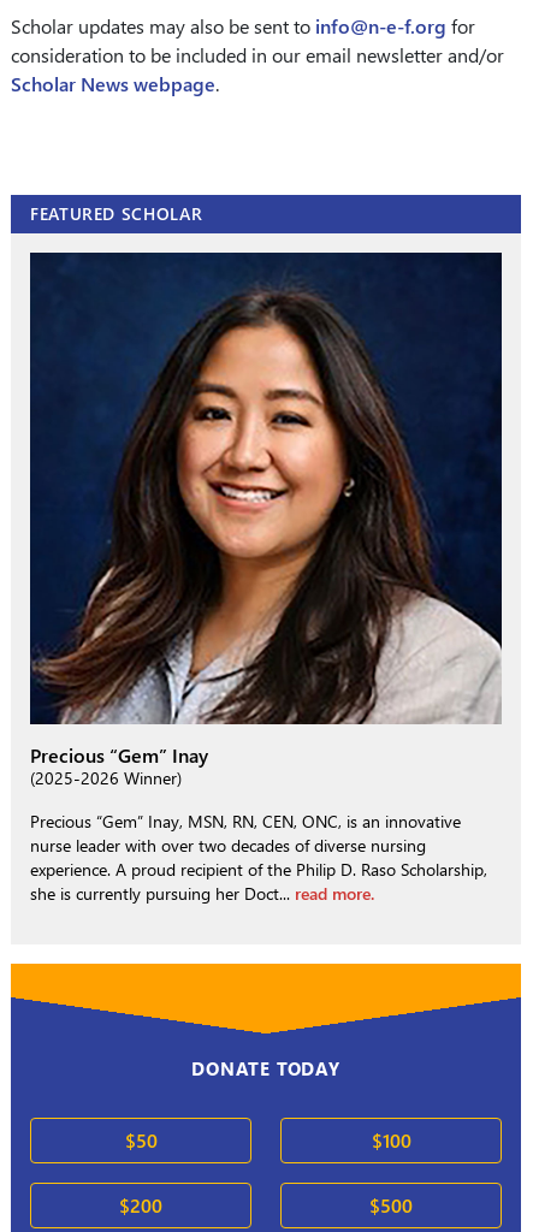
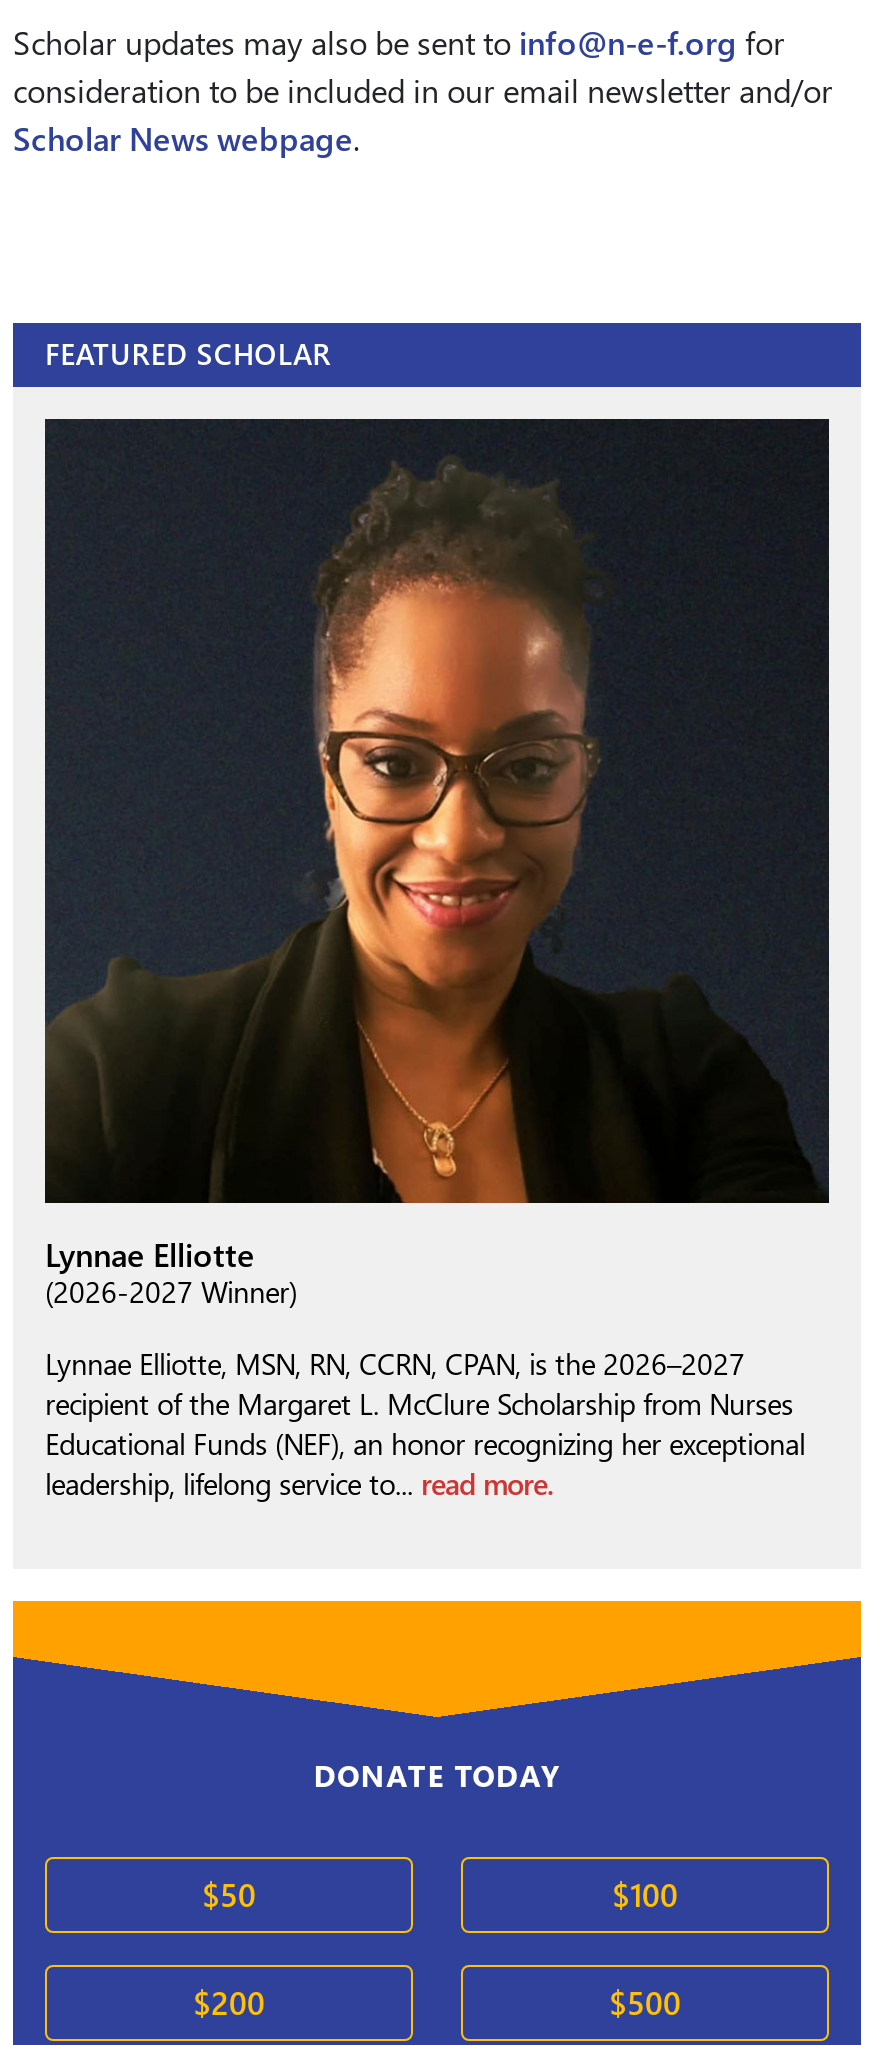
[30,254,502,789] [image] | Precious “Gem” Inay | (2025-2026 Winner) -> [45,423,831,1311] [image] | Lynnae Elliotte | (2026-2027 Winner)
[30,810,487,905] Precious “Gem” Inay, MSN, RN, CEN, ONC, is an innovative | nurse leader with over two decades of diverse nursing | experience. A proud recipient of the Philip D. Raso Scholarship, | she is currently pursuing her Doct... read more. -> [45,1345,805,1503] Lynnae Elliotte, MSN, RN, CCRN, CPAN, is the 2026–2027 | recipient of the Margaret L. McClure Scholarship from Nurses | Educational Funds (NEF), an honor recognizing her exceptional | leadership, lifelong service to... read more.

